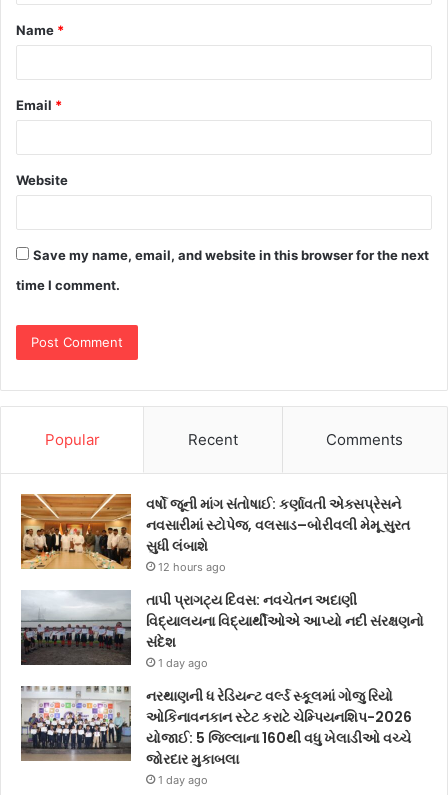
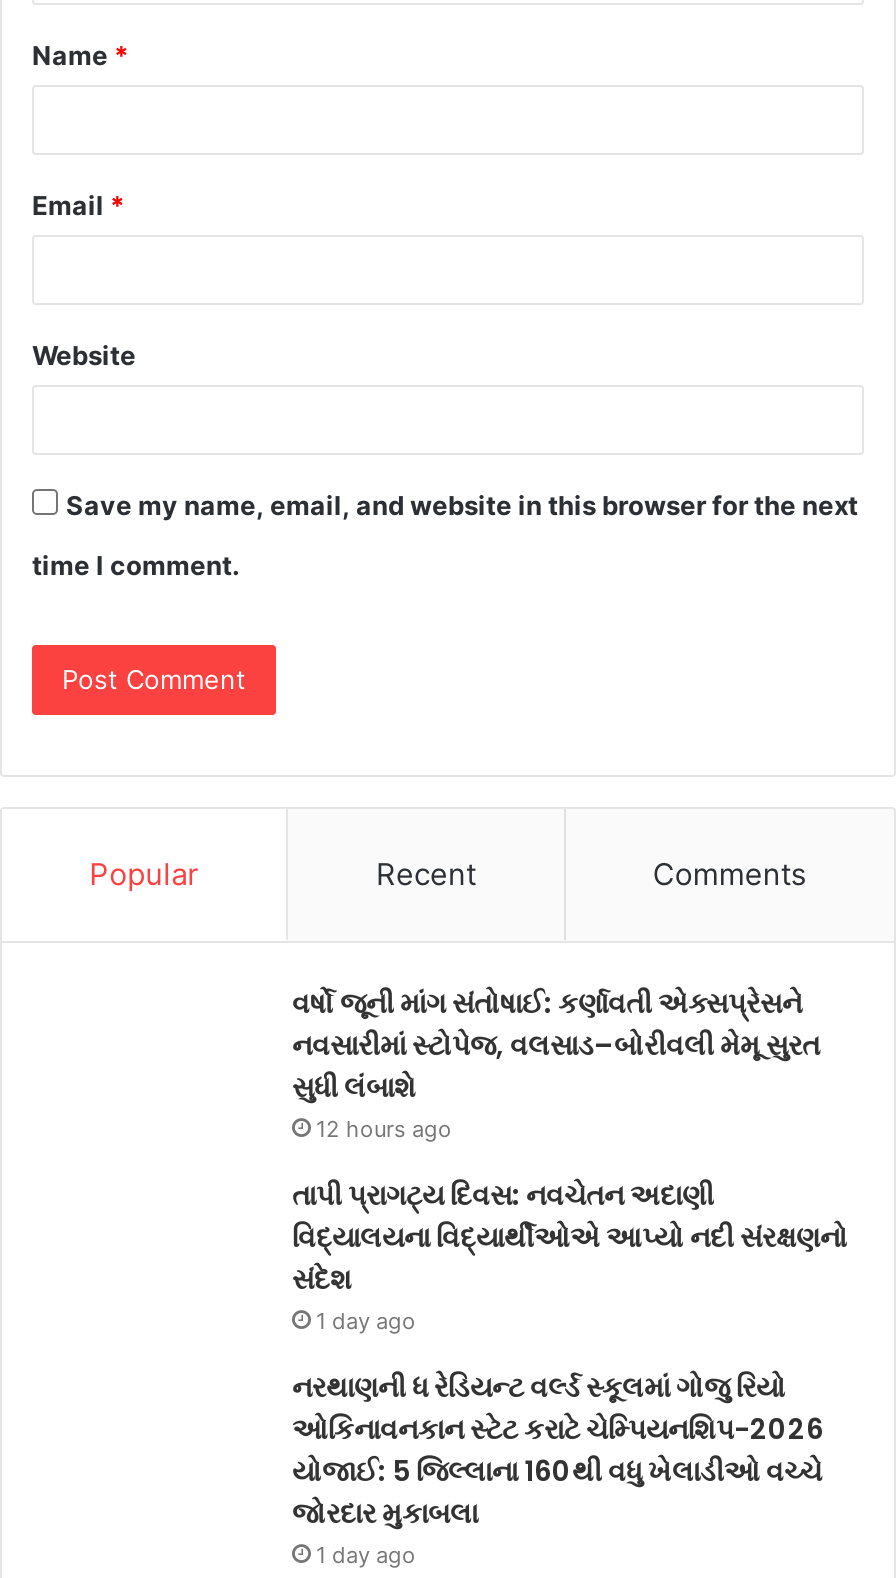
[20,493,132,570] [image] -> none
[20,590,132,666] [image] -> none
[20,685,132,762] [image] -> none

